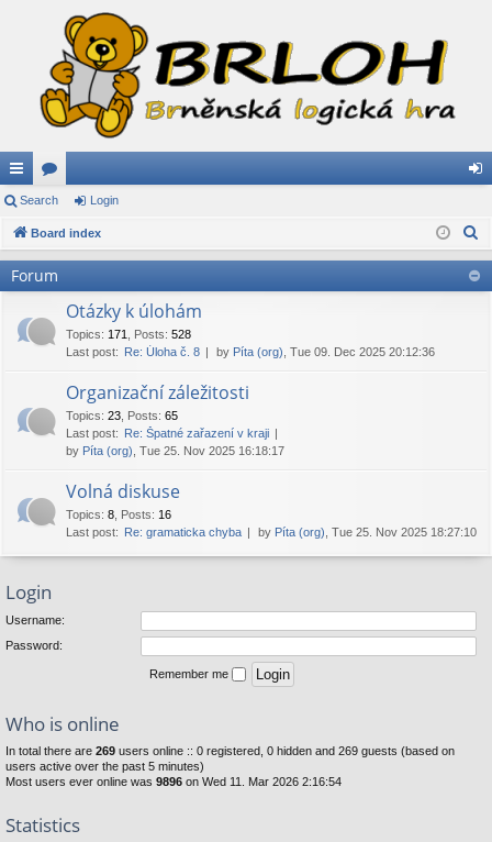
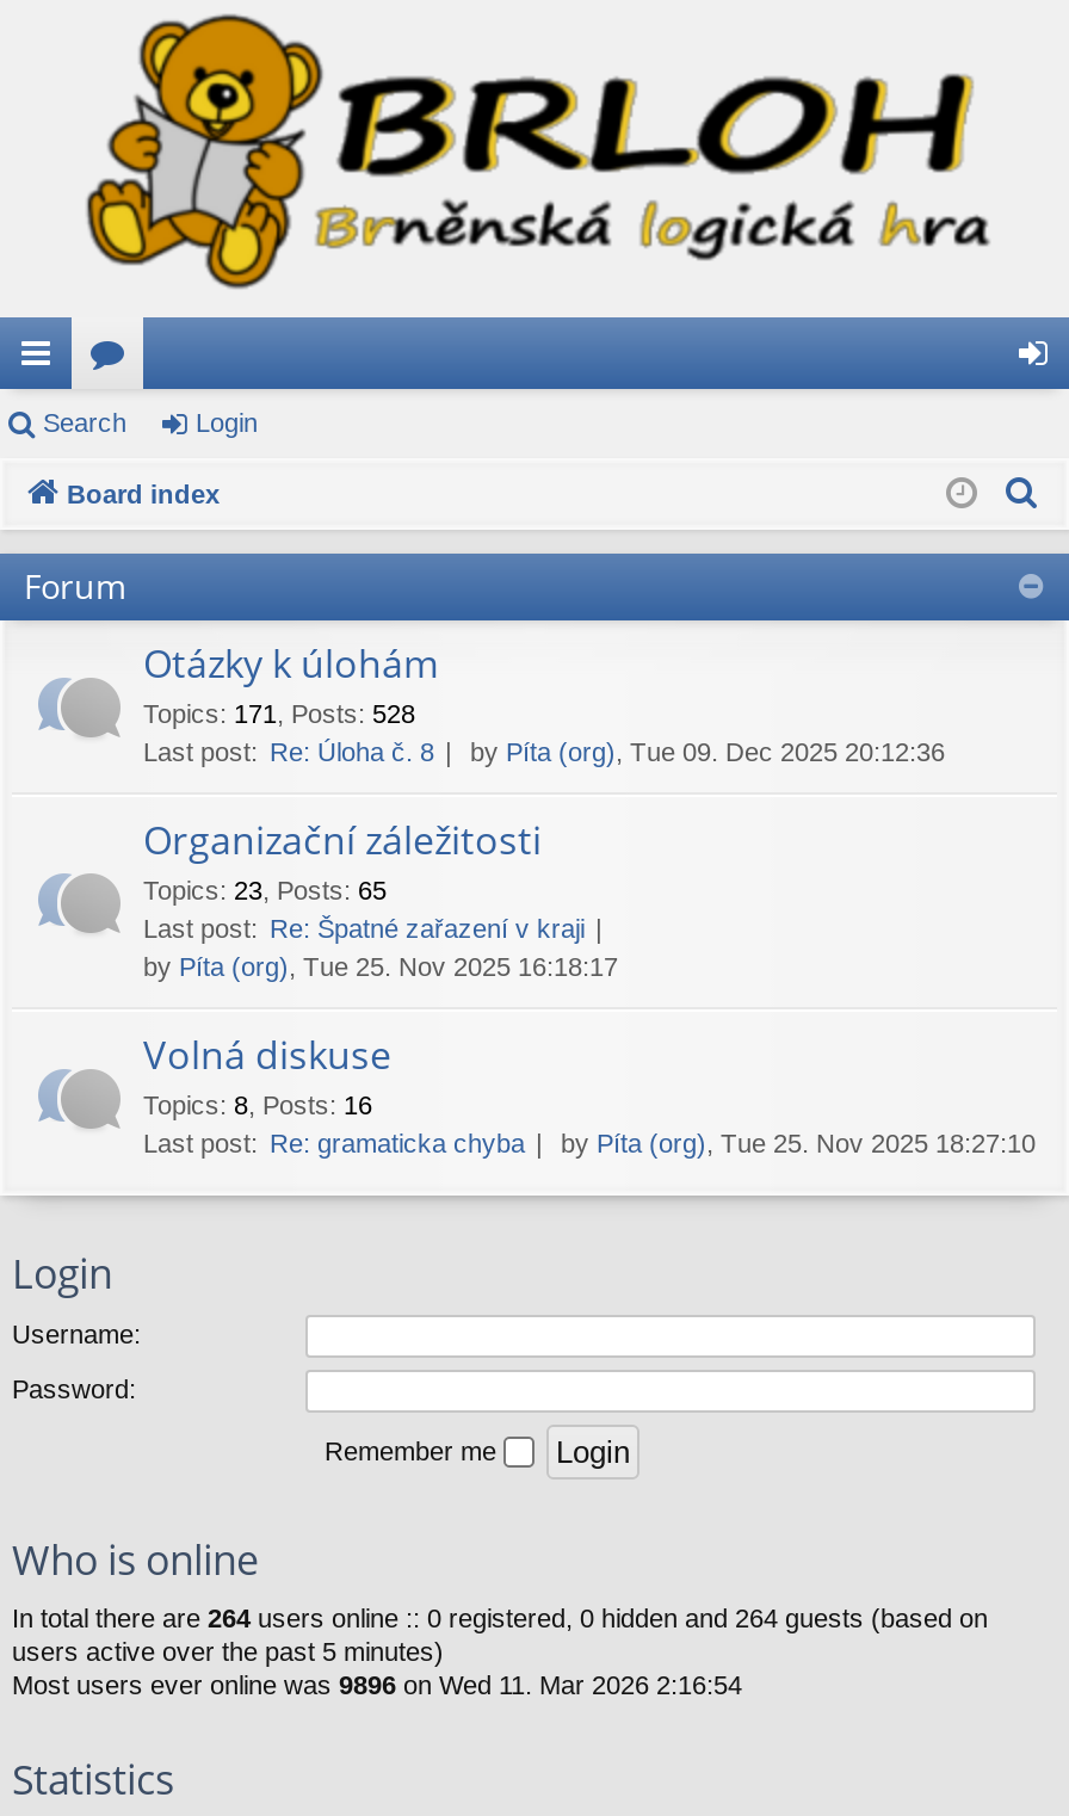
[5,744,455,757] In total there are 269 users online :: 0 registered, 0 hidden and 269 guests (based on -> [12,1603,988,1631] In total there are 264 users online :: 0 registered, 0 hidden and 264 guests (based on

